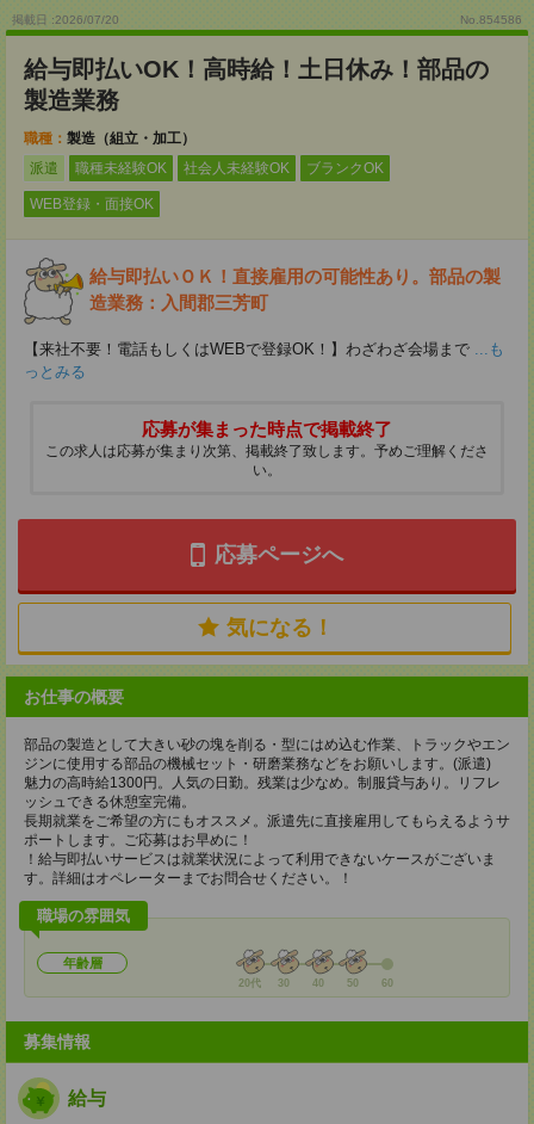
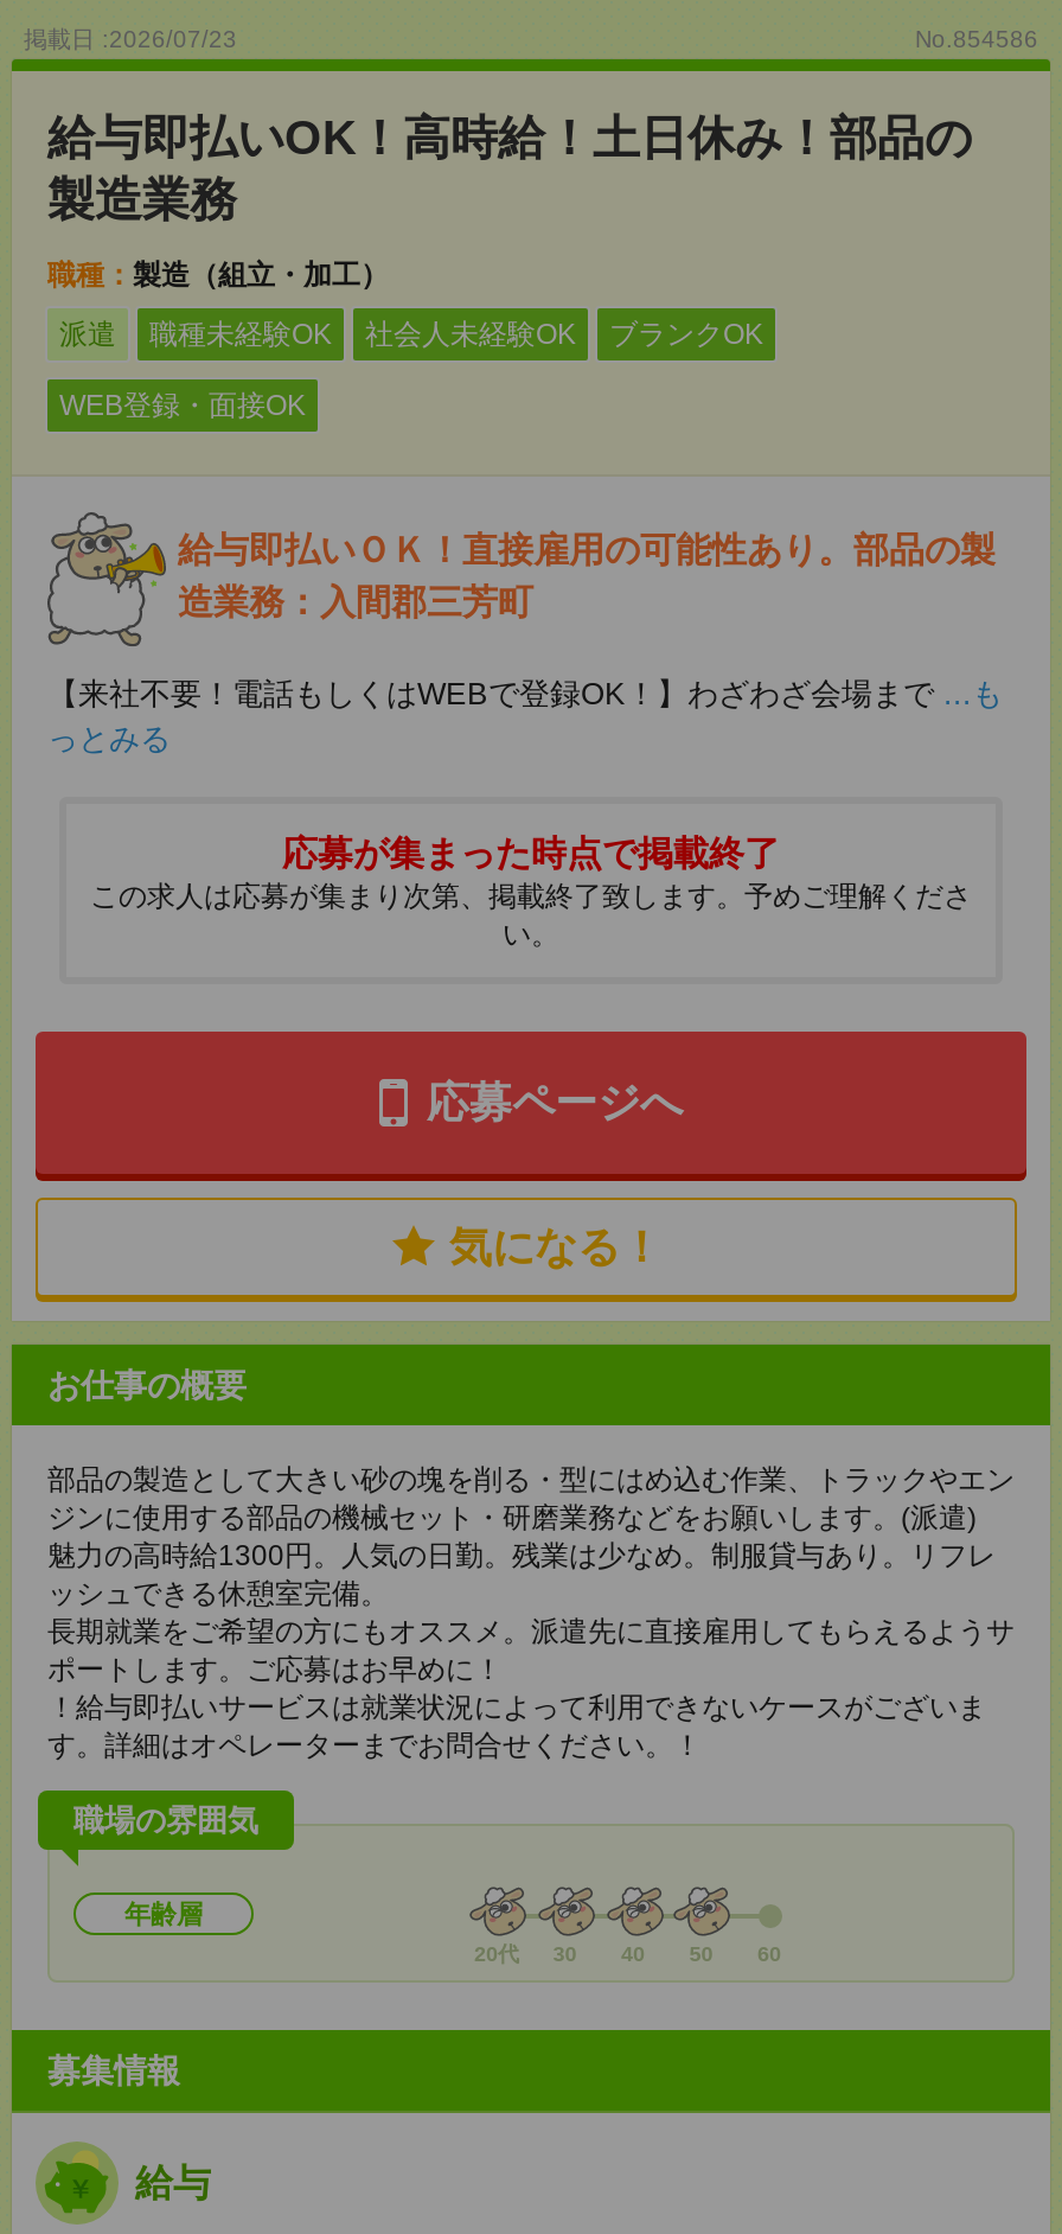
[12,13,119,26] 掲載日 :2026/07/20 -> [24,26,237,52] 掲載日 :2026/07/23

